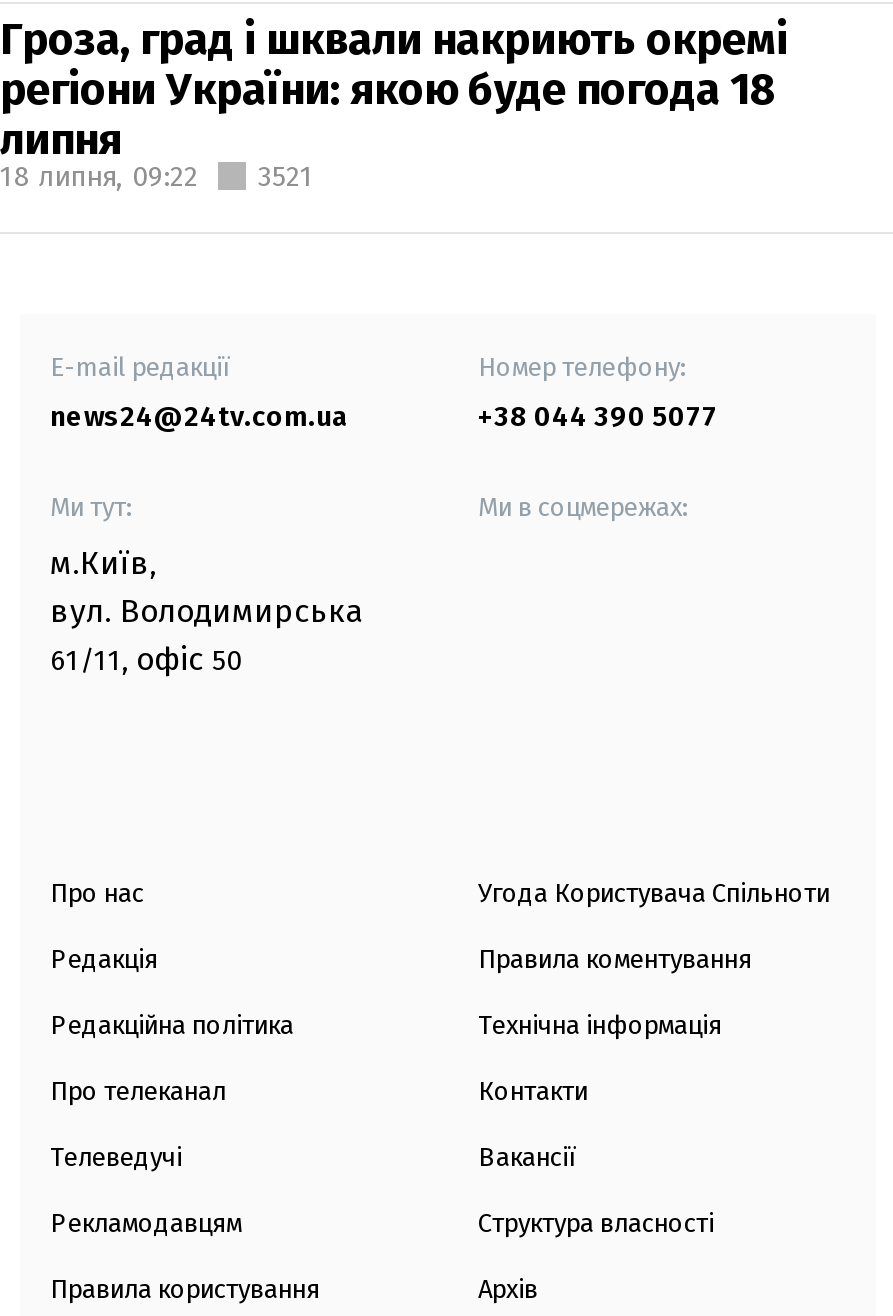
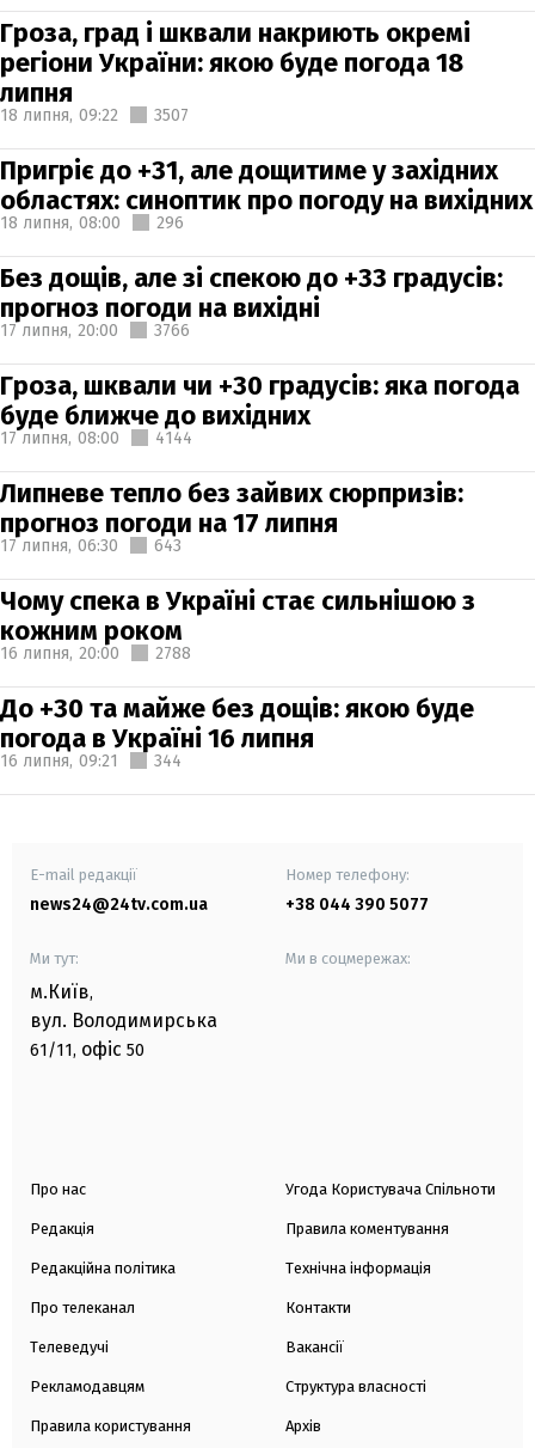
[258,159,314,193] 3521 -> [0,105,533,771] 3507 | Пригріє до +31, але дощитиме у західних | областях: синоптик про погоду на вихідних | 18 липня, 08:00 | 296 | Без дощів, але зі спекою до +33 градусів: | прогноз погоди на вихідні | 17 липня, 20:00 | 3766 | Гроза, шквали чи +30 градусів: яка погода | буде ближче до вихідних | 17 липня, 08:00 | 4144 | Липневе тепло без зайвих сюрпризів: | прогноз погоди на 17 липня | 17 липня, 06:30 | 643 | Чому спека в Україні стає сильнішою з | кожним роком | 16 липня, 20:00 | 2788 | До +30 та майже без дощів: якою буде | погода в Україні 16 липня | 16 липня, 09:21 | 344

